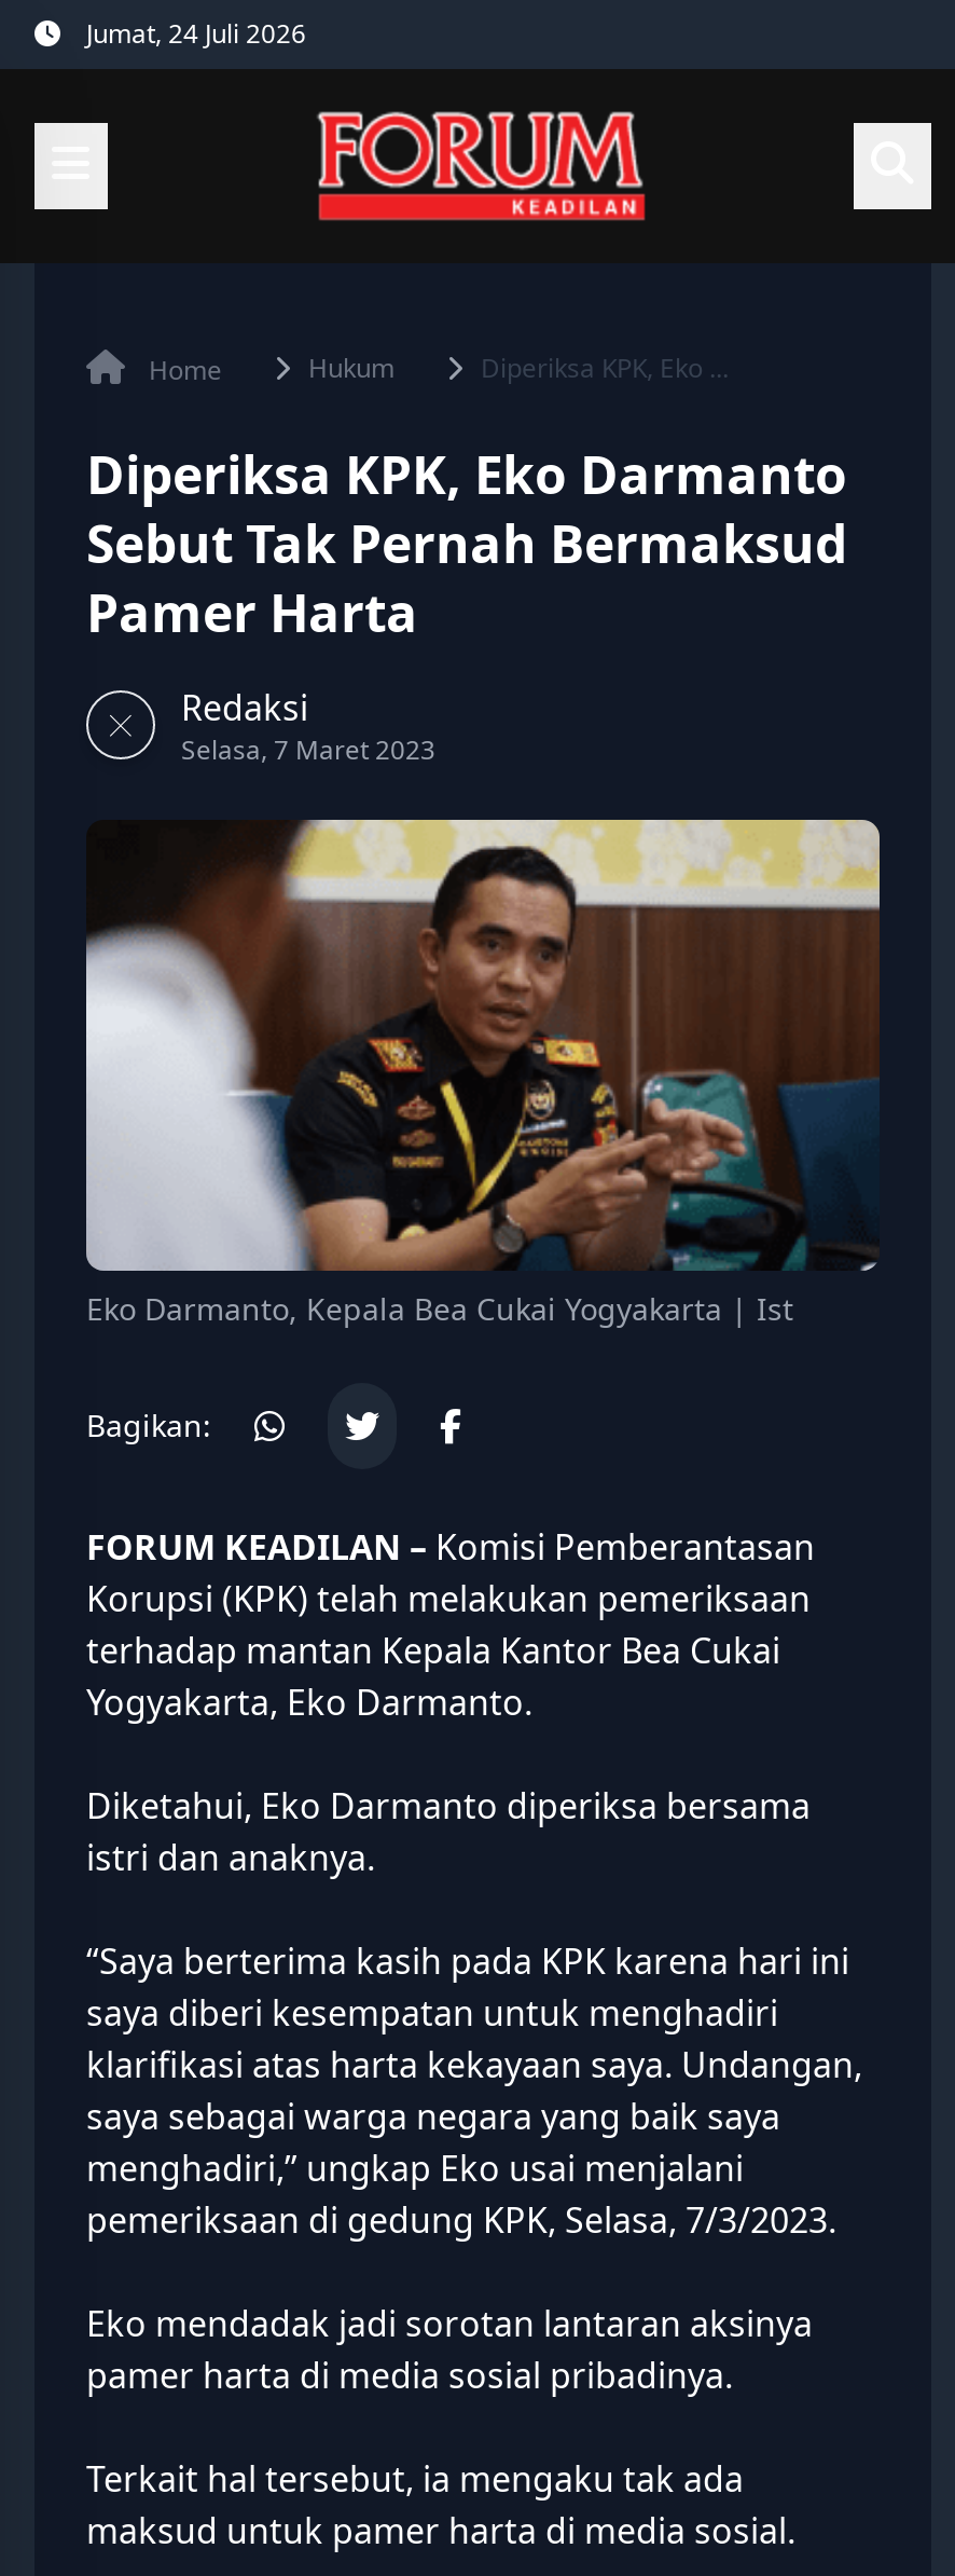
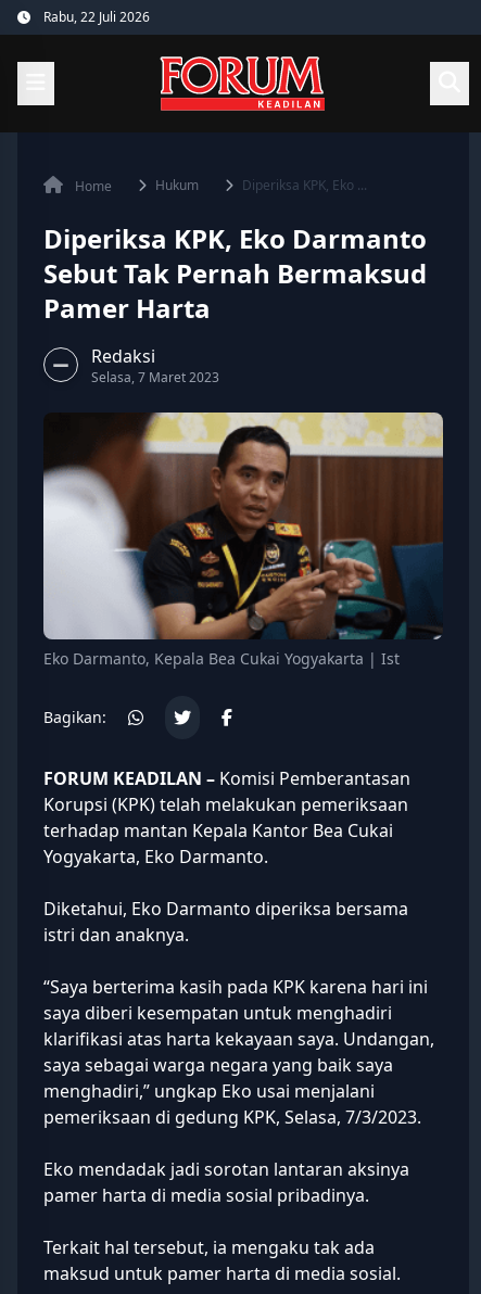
[86,15,306,52] Jumat, 24 Juli 2026 -> [43,8,150,26] Rabu, 22 Juli 2026

